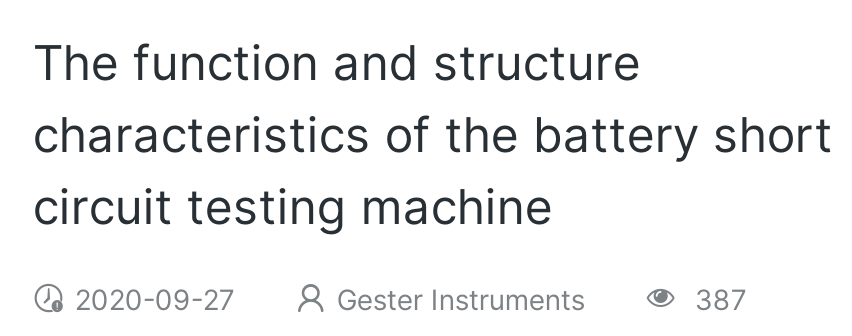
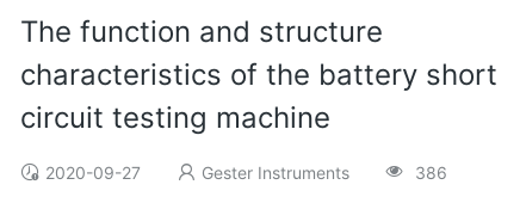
[695,283,747,317] 387 -> [416,163,448,183] 386

